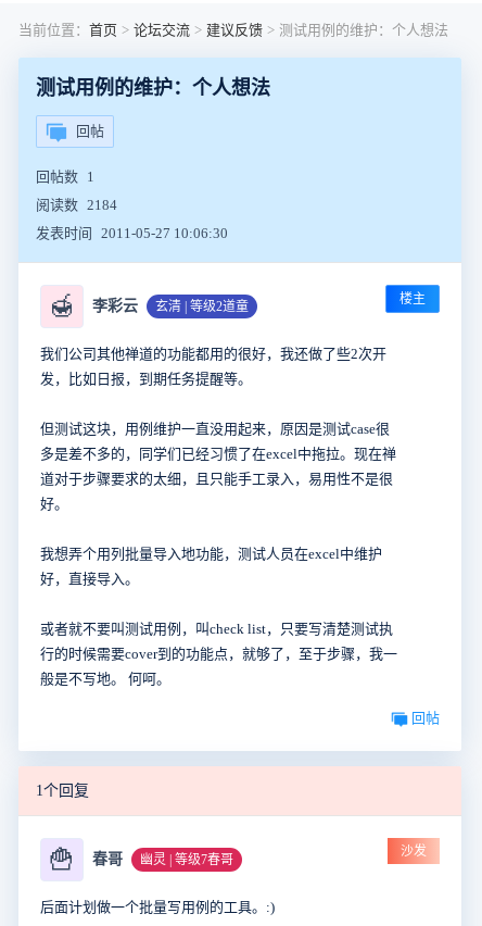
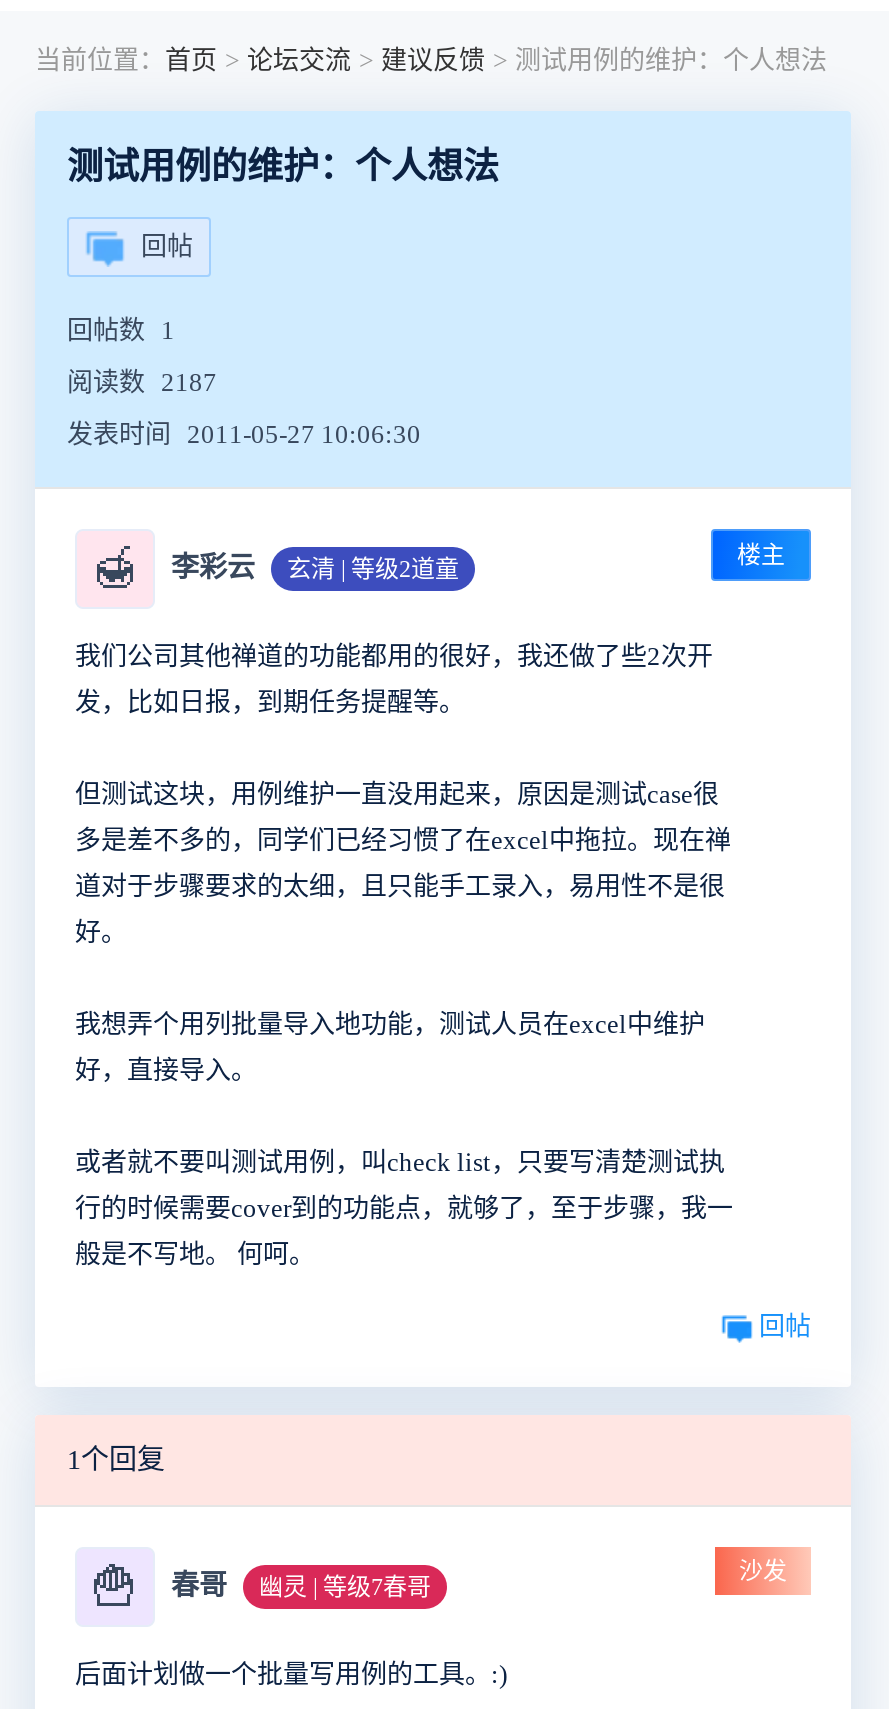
[36,197,117,213] 阅读数 2184 -> [67,367,217,397] 阅读数 2187

